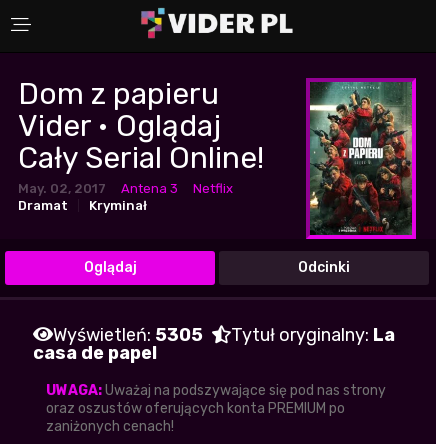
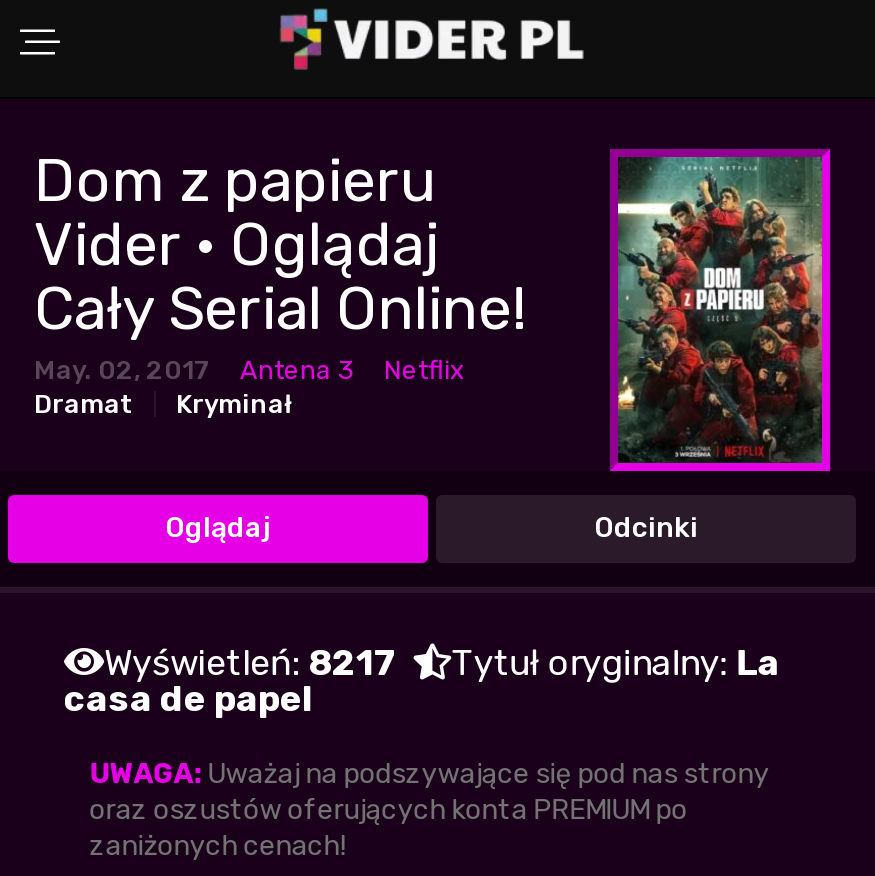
[53,324,395,346] Wyświetleń: 5305 Tytuł oryginalny: La -> [104,641,780,685] Wyświetleń: 8217 Tytuł oryginalny: La

